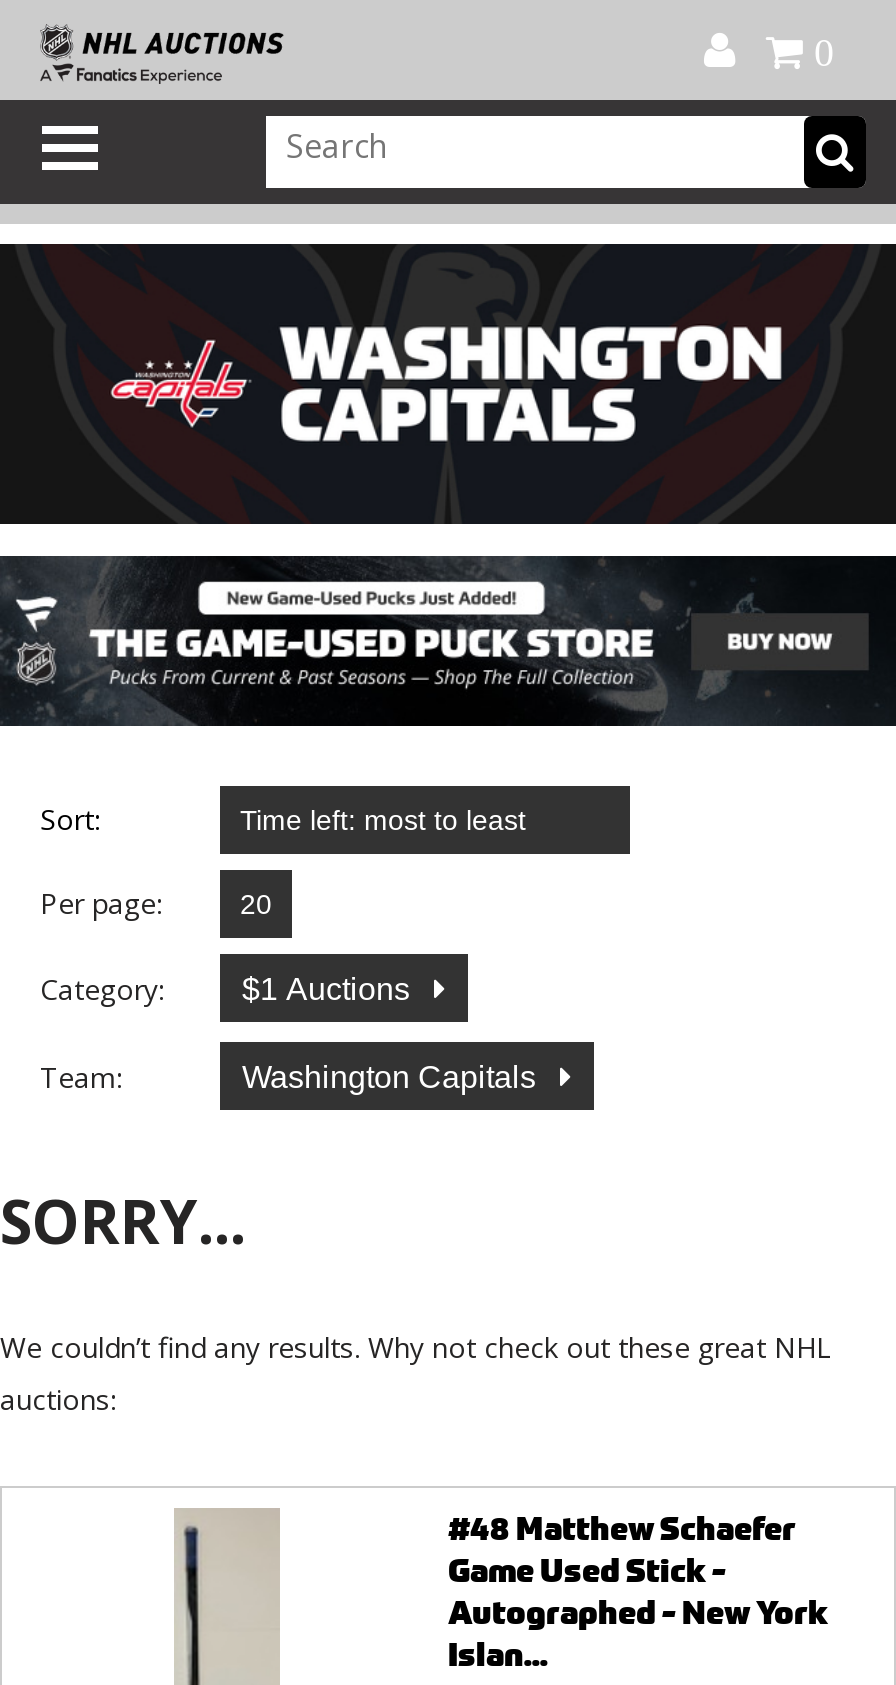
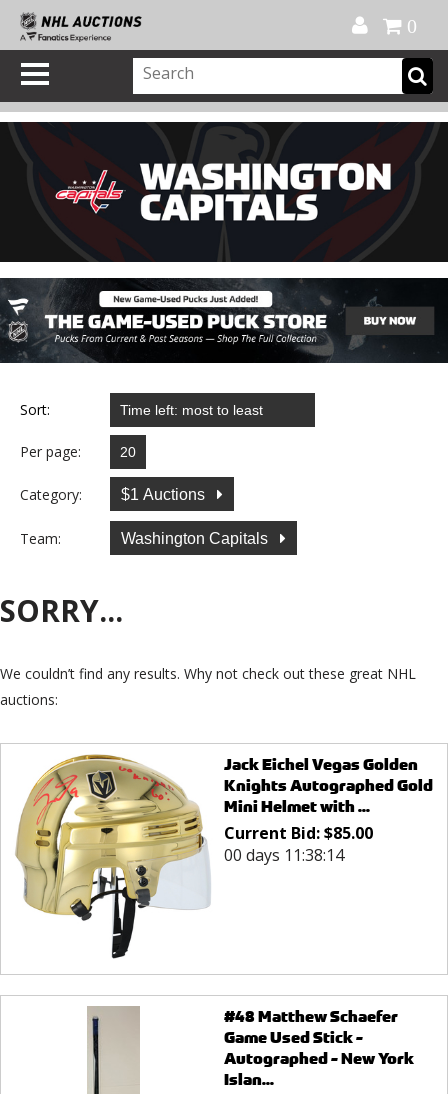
none -> [15,754,433,959] [image] | Jack Eichel Vegas Golden | Knights Autographed Gold | Mini Helmet with ... | Current Bid: $85.00 | 00 days 11:38:14

